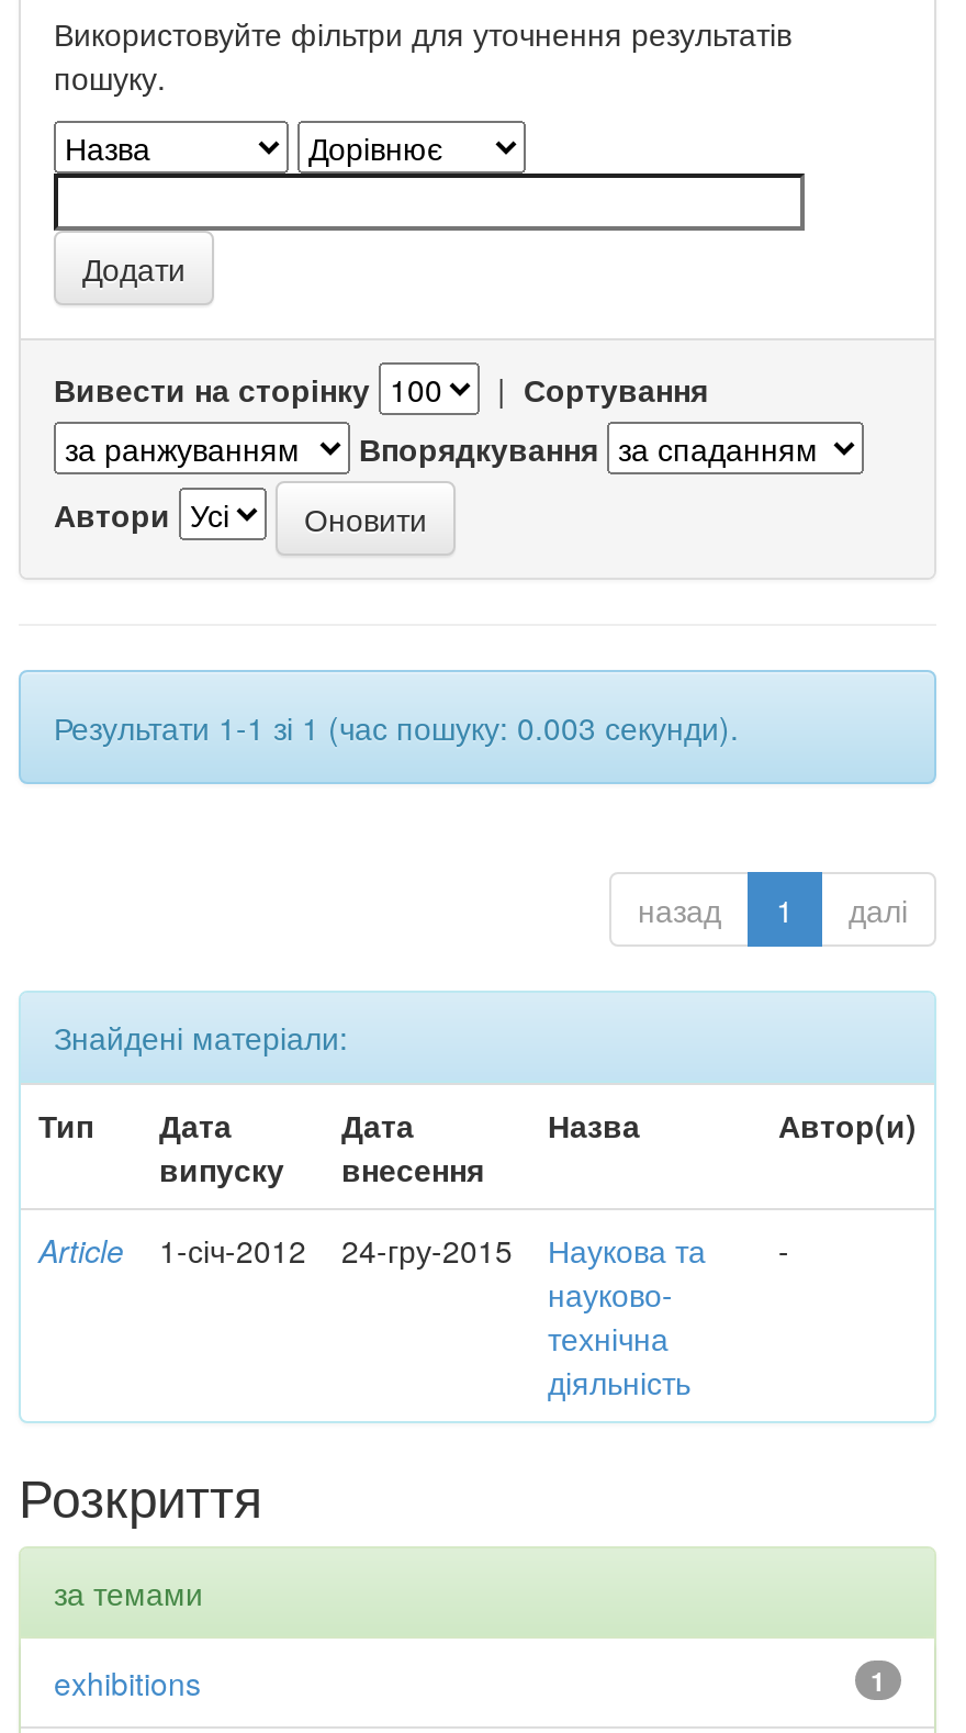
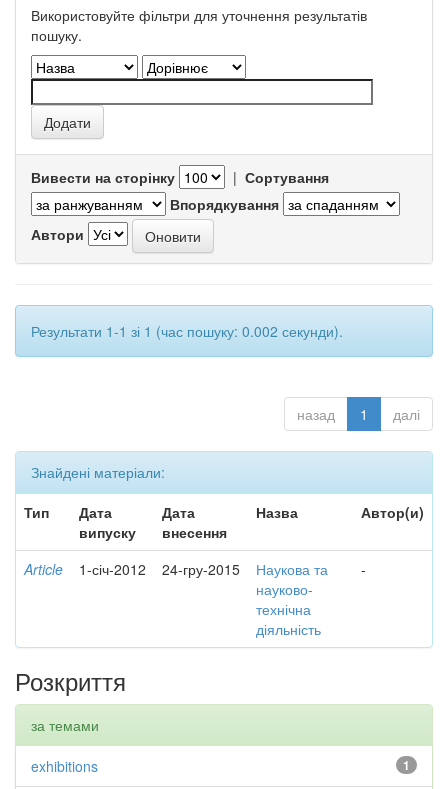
[54,705,739,749] Результати 1-1 зі 1 (час пошуку: 0.003 секунди). -> [31,321,343,341] Результати 1-1 зі 1 (час пошуку: 0.002 секунди).

